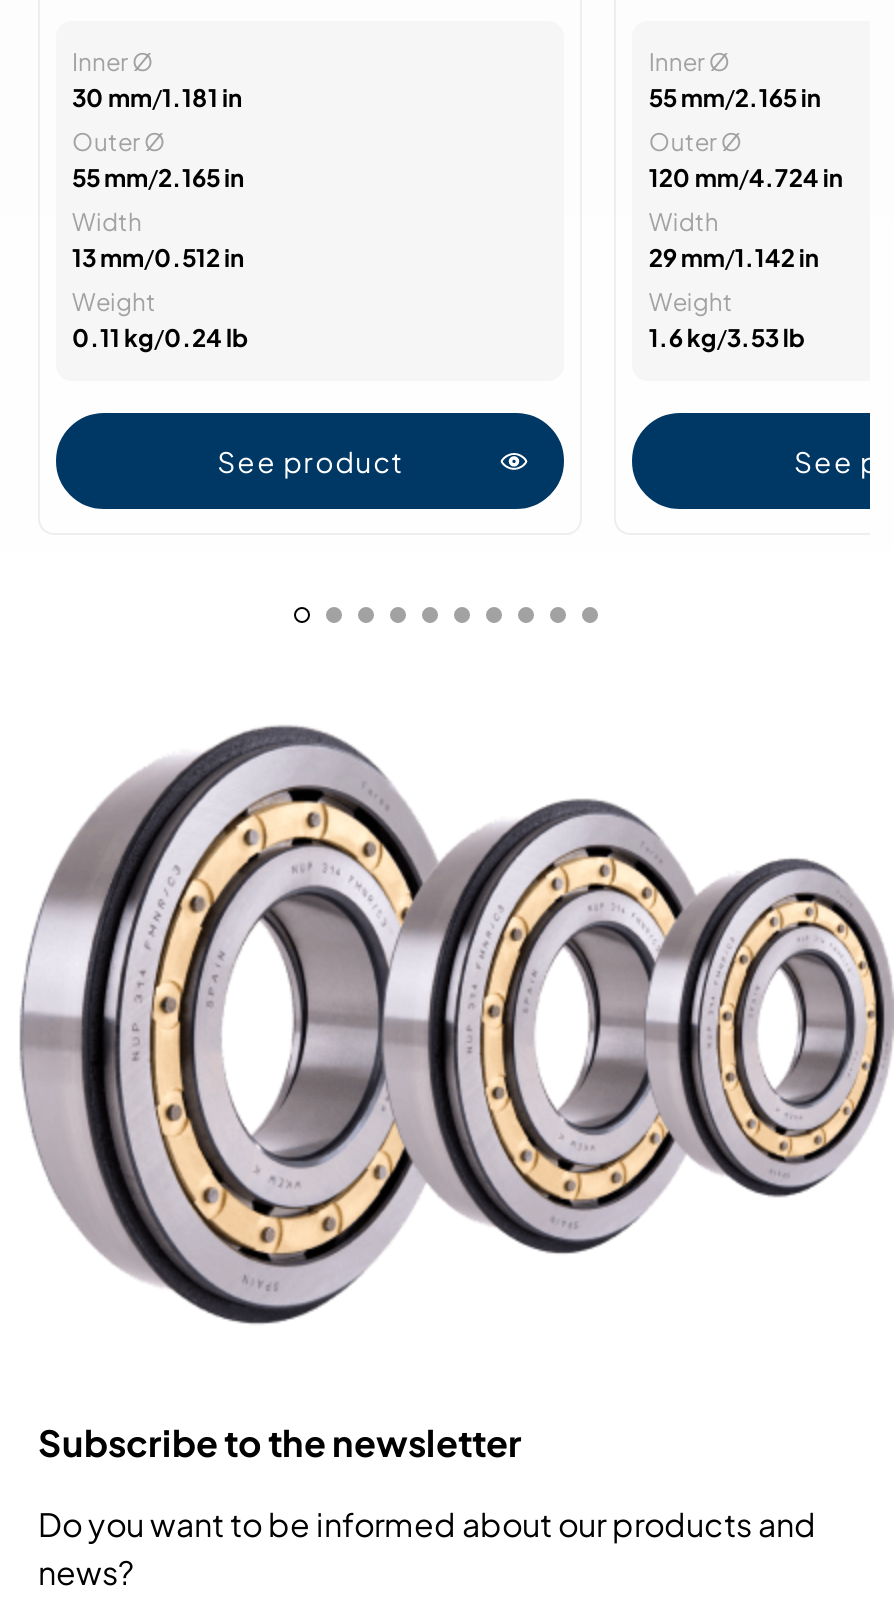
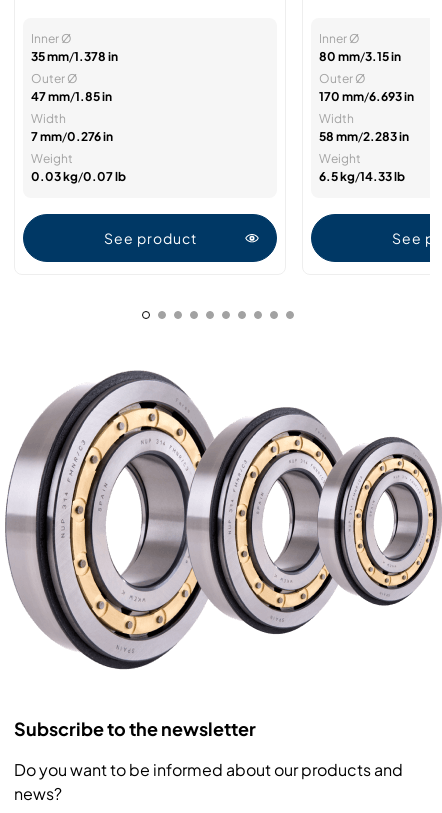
[72,83,242,113] 30 mm/1.181 in -> [31,49,118,64] 35 mm/1.378 in
[649,83,821,113] 55 mm/2.165 in -> [319,49,401,64] 80 mm/3.15 in
[72,163,244,193] 55 mm/2.165 in -> [31,89,112,104] 47 mm/1.85 in
[649,163,843,193] 120 mm/4.724 in -> [319,89,414,104] 170 mm/6.693 in
[72,243,244,273] 13 mm/0.512 in -> [31,129,113,144] 7 mm/0.276 in
[649,243,819,273] 29 mm/1.142 in -> [319,129,409,144] 58 mm/2.283 in
[72,323,248,353] 0.11 kg/0.24 lb -> [31,169,126,184] 0.03 kg/0.07 lb
[649,323,805,353] 1.6 kg/3.53 lb -> [319,169,405,184] 6.5 kg/14.33 lb

